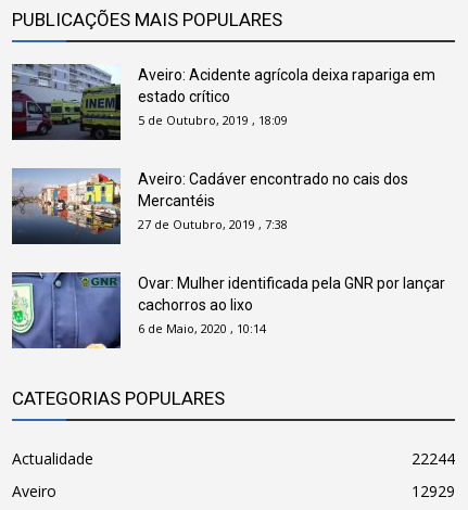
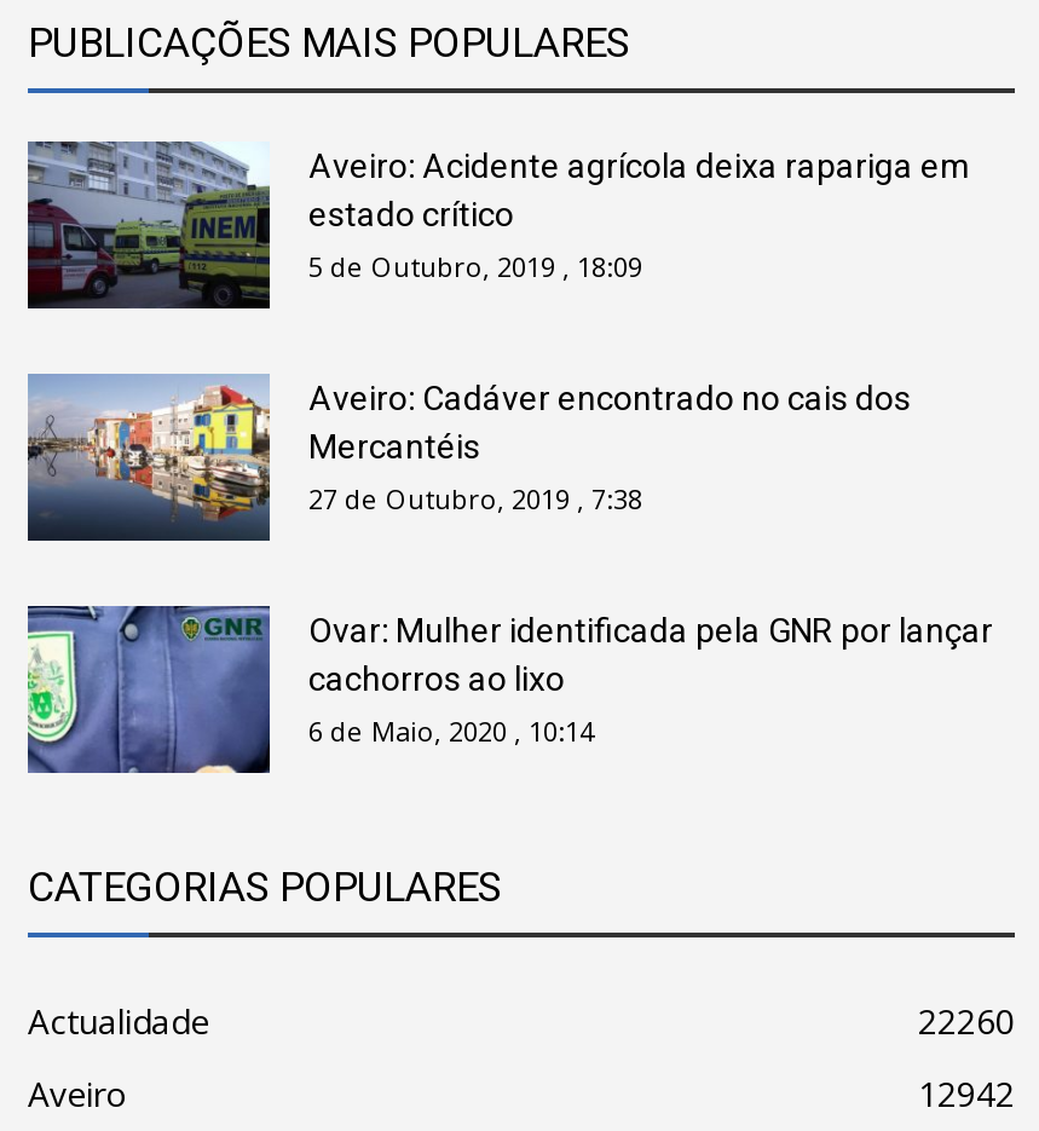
[412,449,455,469] 22244 -> [918,999,1015,1045] 22260
[412,481,455,502] 12929 -> [918,1071,1015,1117] 12942

